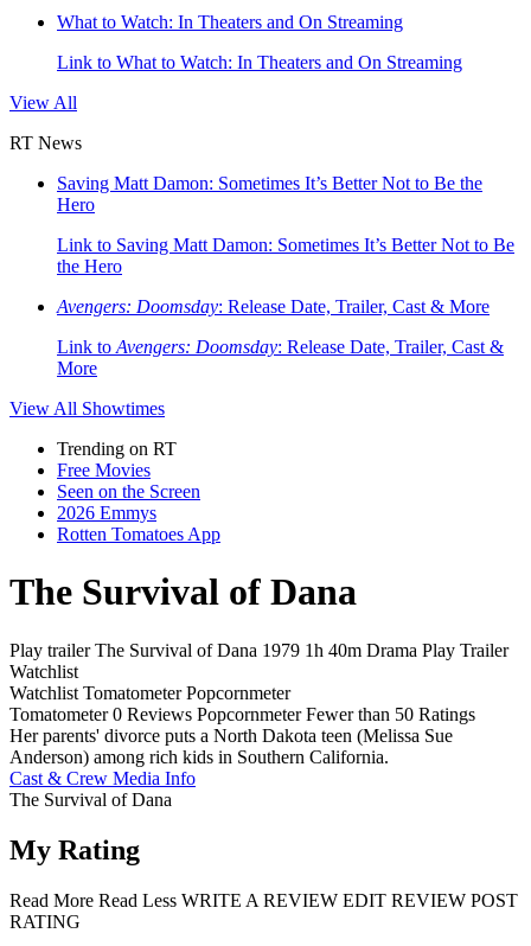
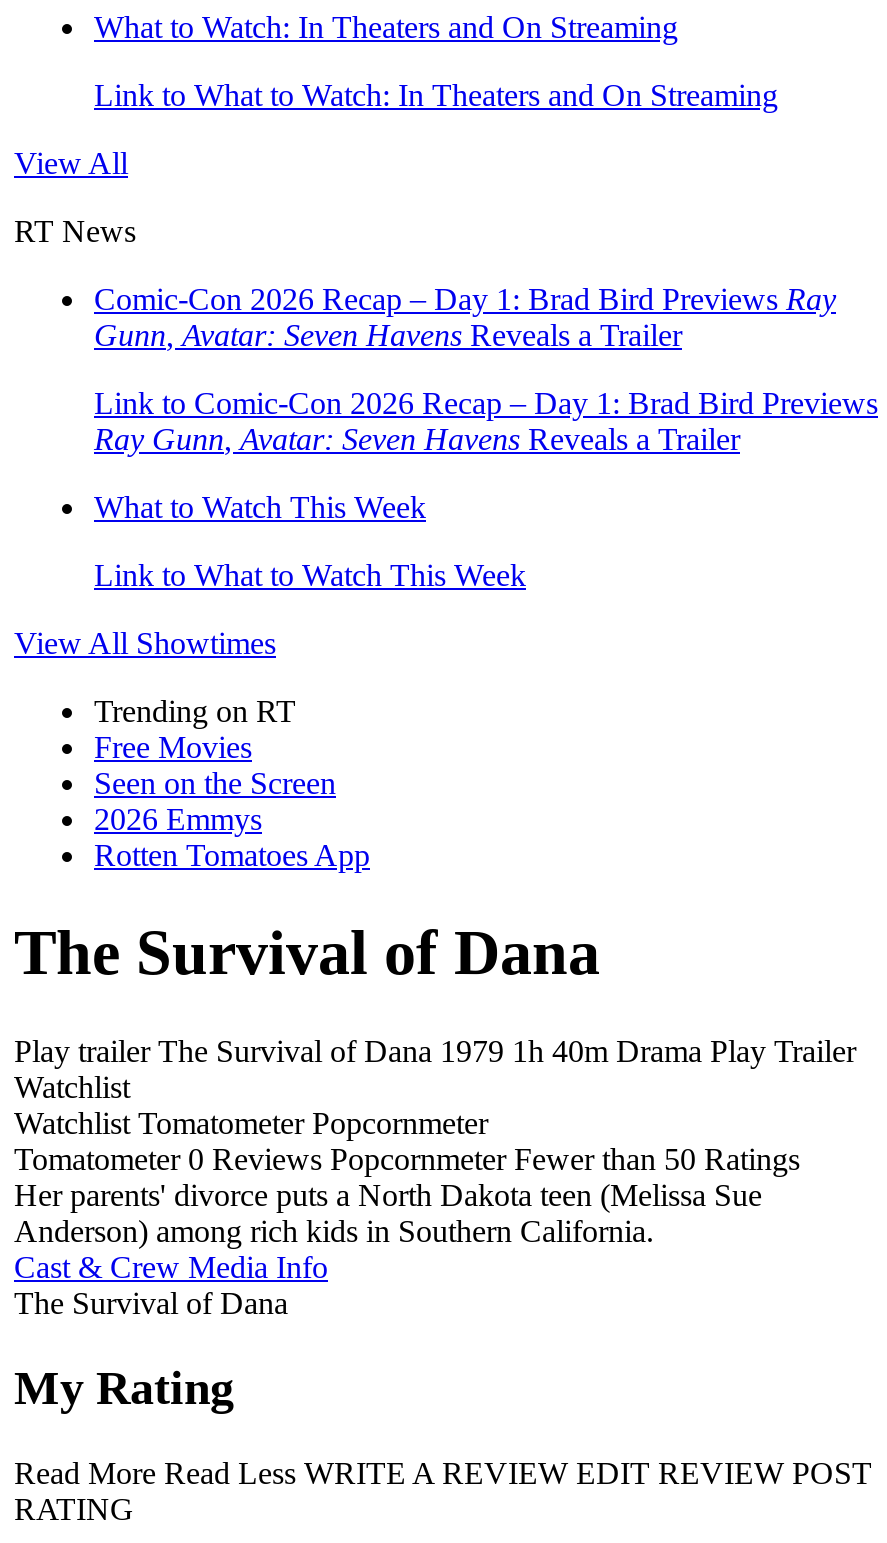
[57,173,482,215] Saving Matt Damon: Sometimes It’s Better Not to Be the | Hero -> [94,282,836,352] Comic-Con 2026 Recap – Day 1: Brad Bird Previews Ray | Gunn, Avatar: Seven Havens Reveals a Trailer
[57,235,514,276] Link to Saving Matt Damon: Sometimes It’s Better Not to Be | the Hero -> [94,386,878,456] Link to Comic-Con 2026 Recap – Day 1: Brad Bird Previews | Ray Gunn, Avatar: Seven Havens Reveals a Trailer
[57,296,490,317] Avengers: Doomsday: Release Date, Trailer, Cast & More -> [94,490,426,524] What to Watch This Week
[57,337,504,378] Link to Avengers: Doomsday: Release Date, Trailer, Cast & | More -> [94,558,526,592] Link to What to Watch This Week

